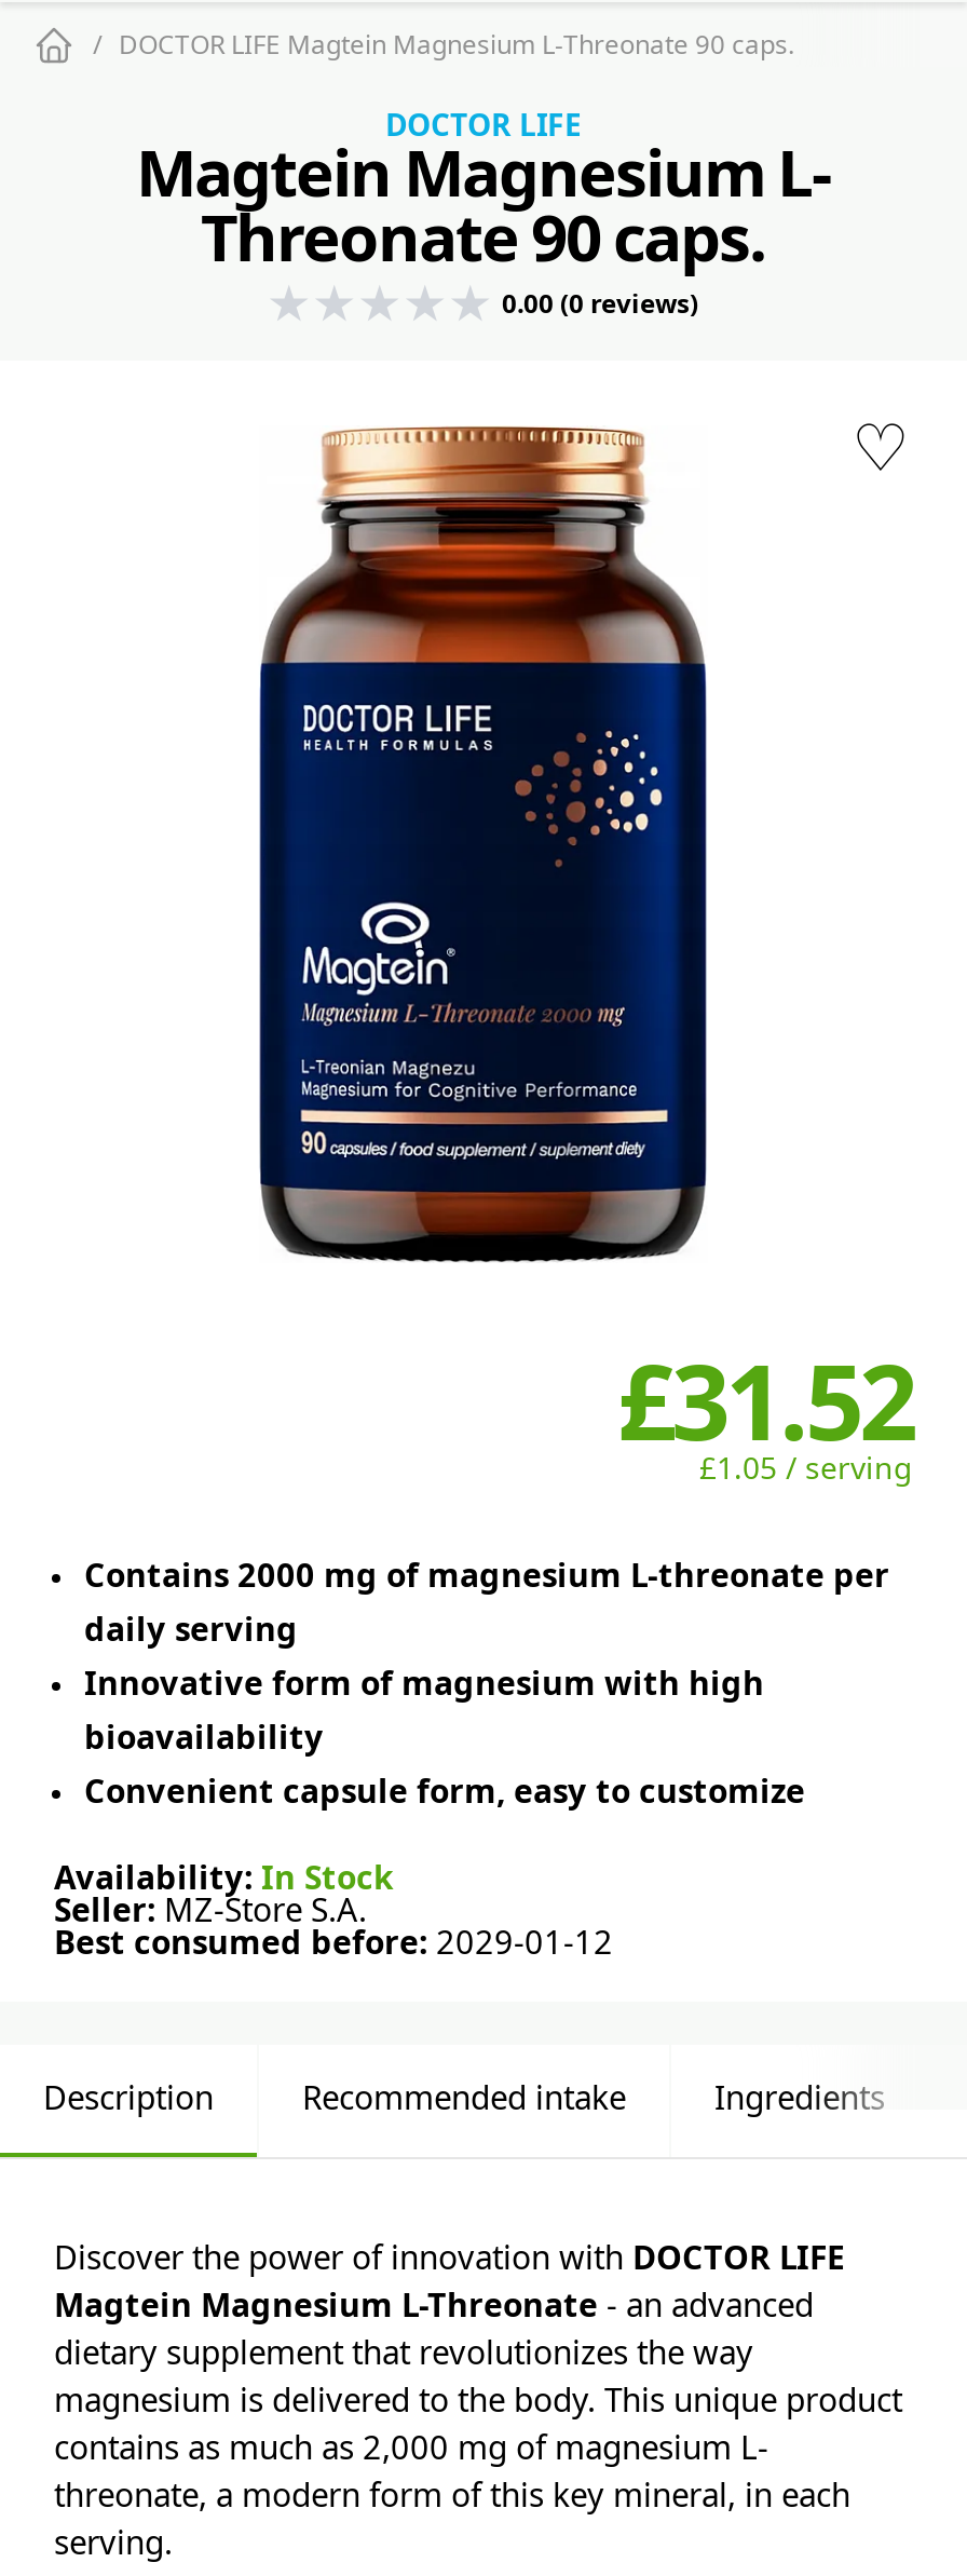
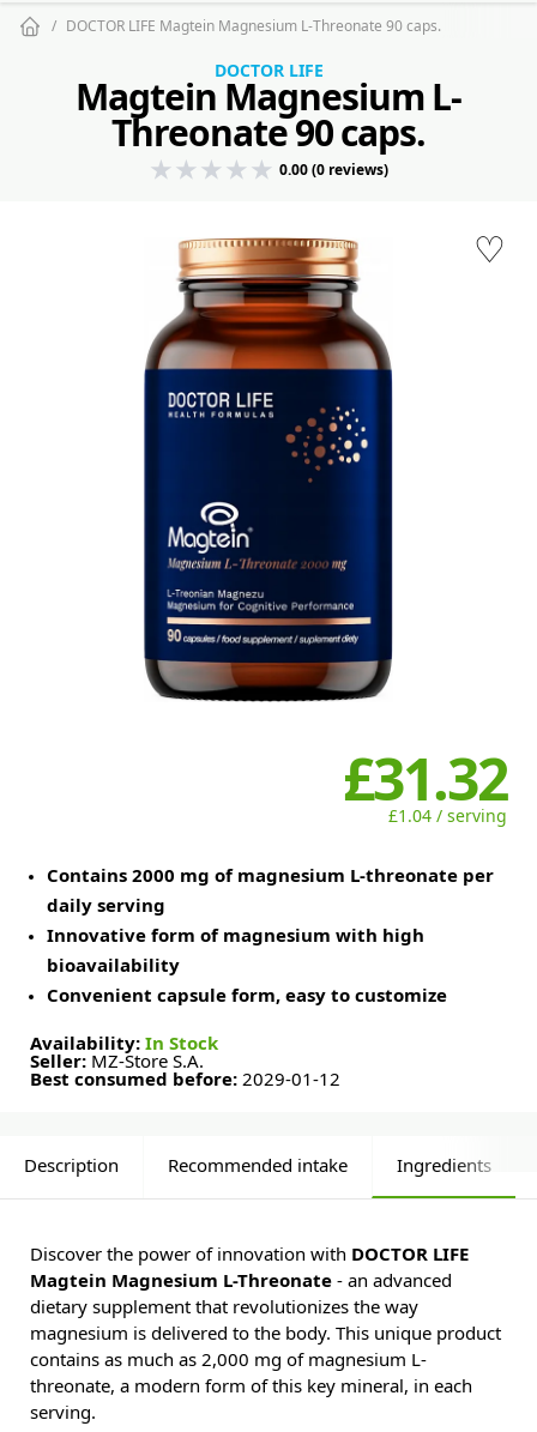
[617,1350,913,1453] £31.52 -> [343,750,507,808] £31.32
[699,1453,913,1483] £1.05 / serving -> [388,808,507,824] £1.04 / serving

